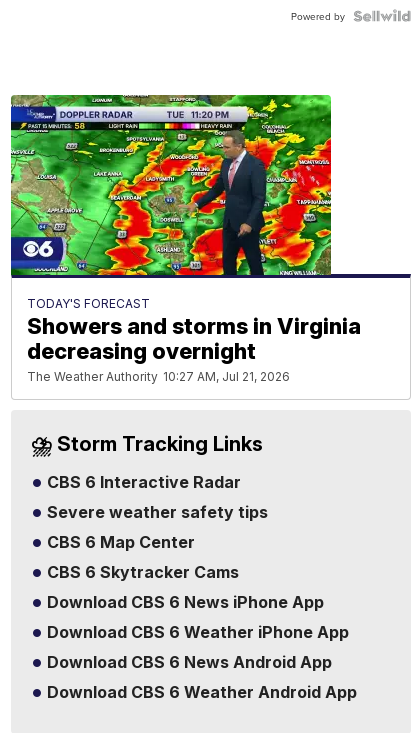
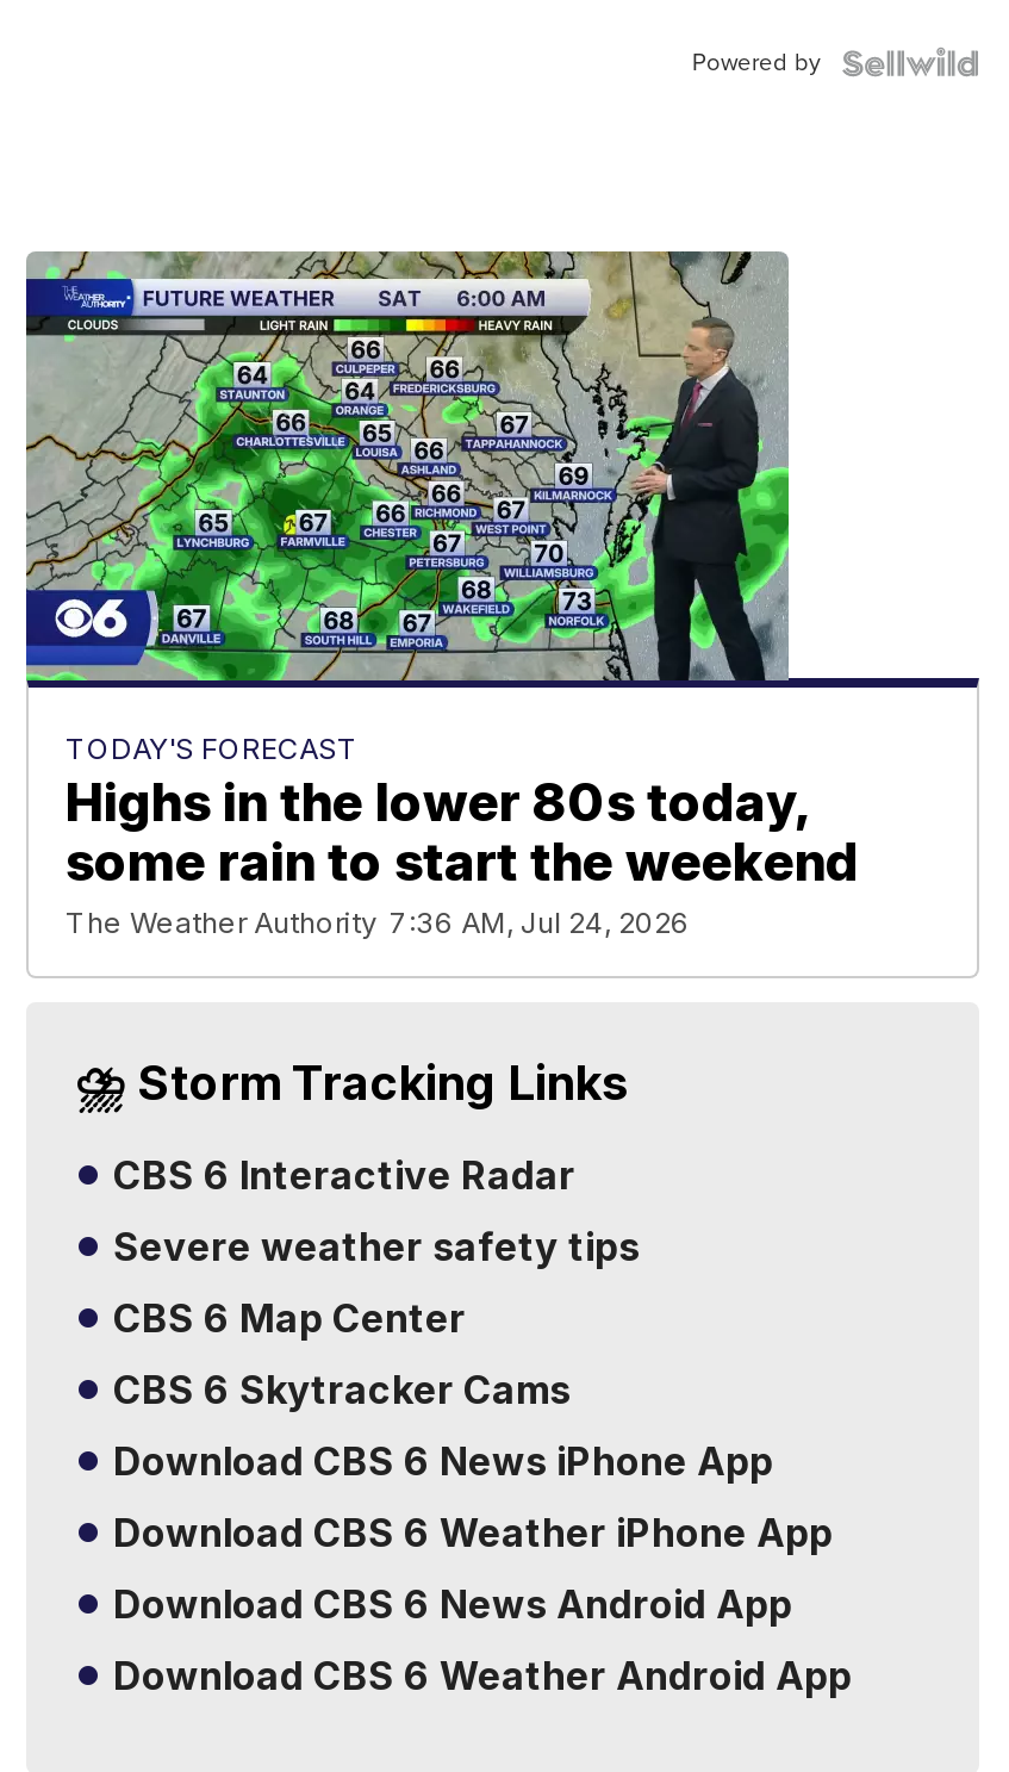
[10,94,361,384] [image] | Showers and storms in Virginia | decreasing overnight | The Weather Authority 10:27 AM, Jul 21, 2026 -> [24,249,859,940] [image] | Highs in the lower 80s today, | some rain to start the weekend | The Weather Authority 7:36 AM, Jul 24, 2026

